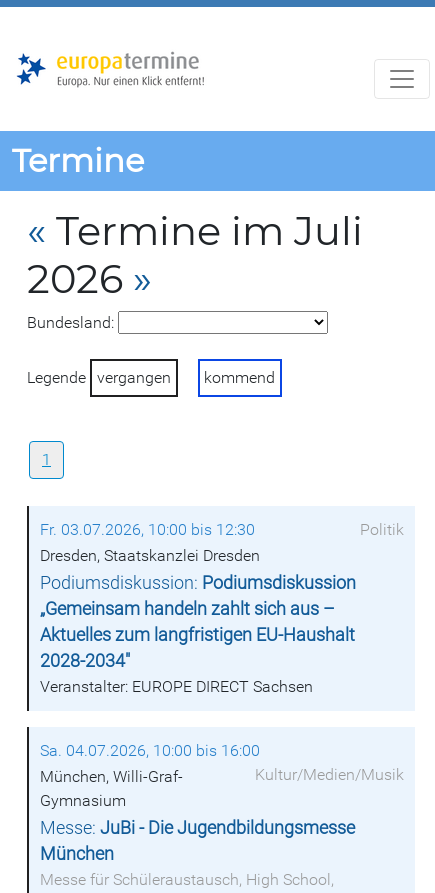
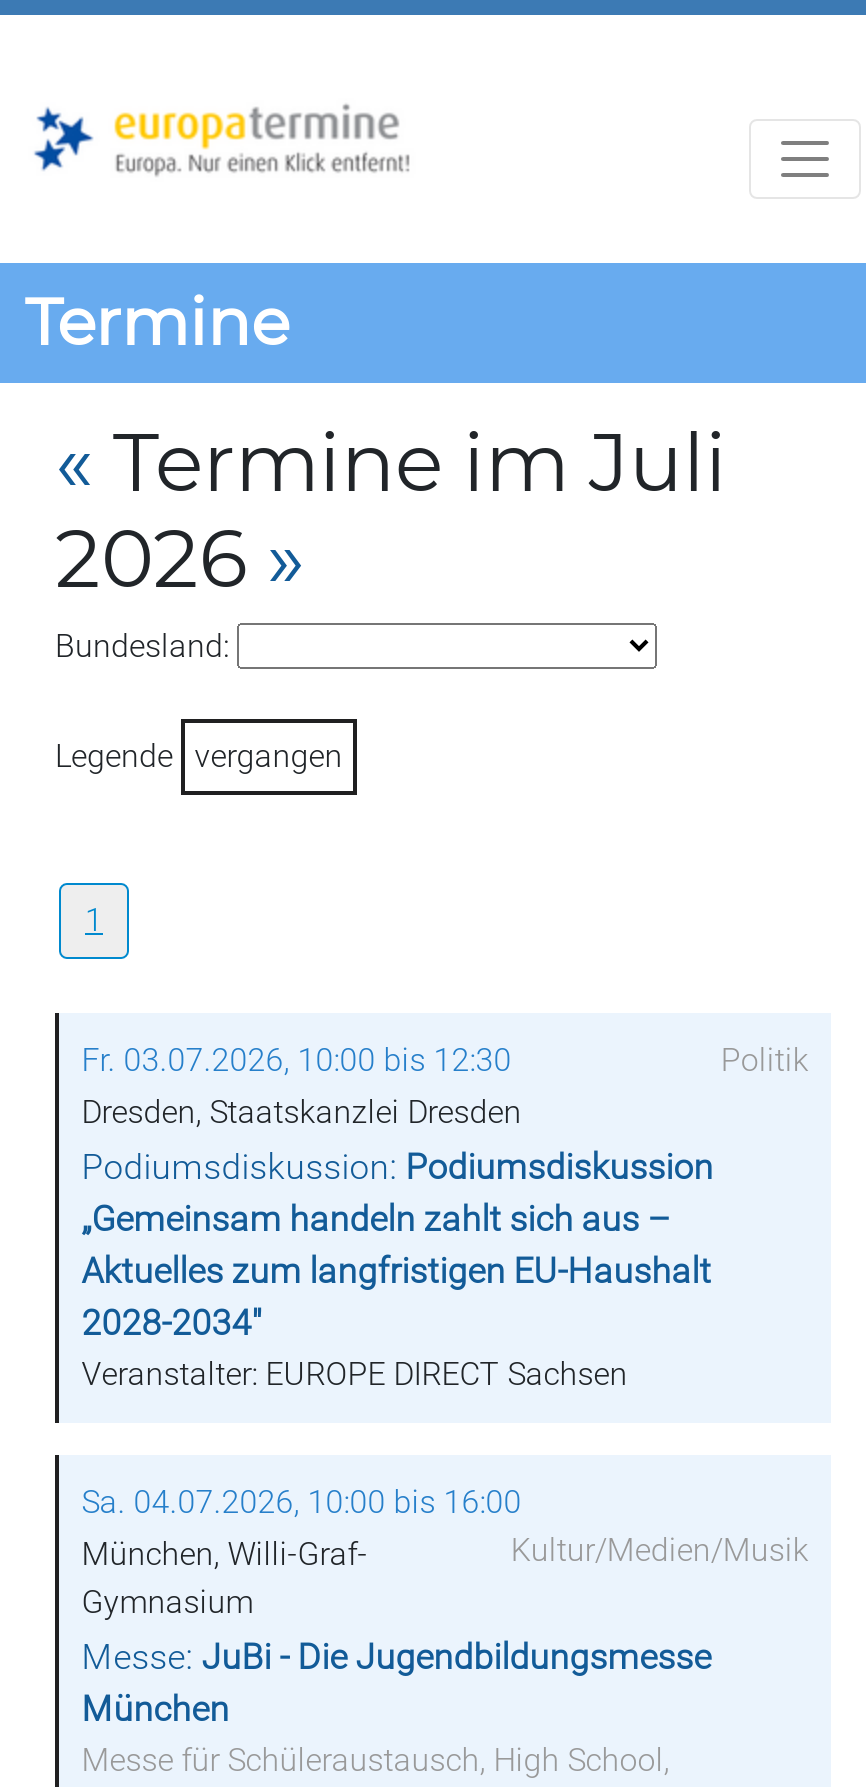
[204,368,275,387] kommend -> none

